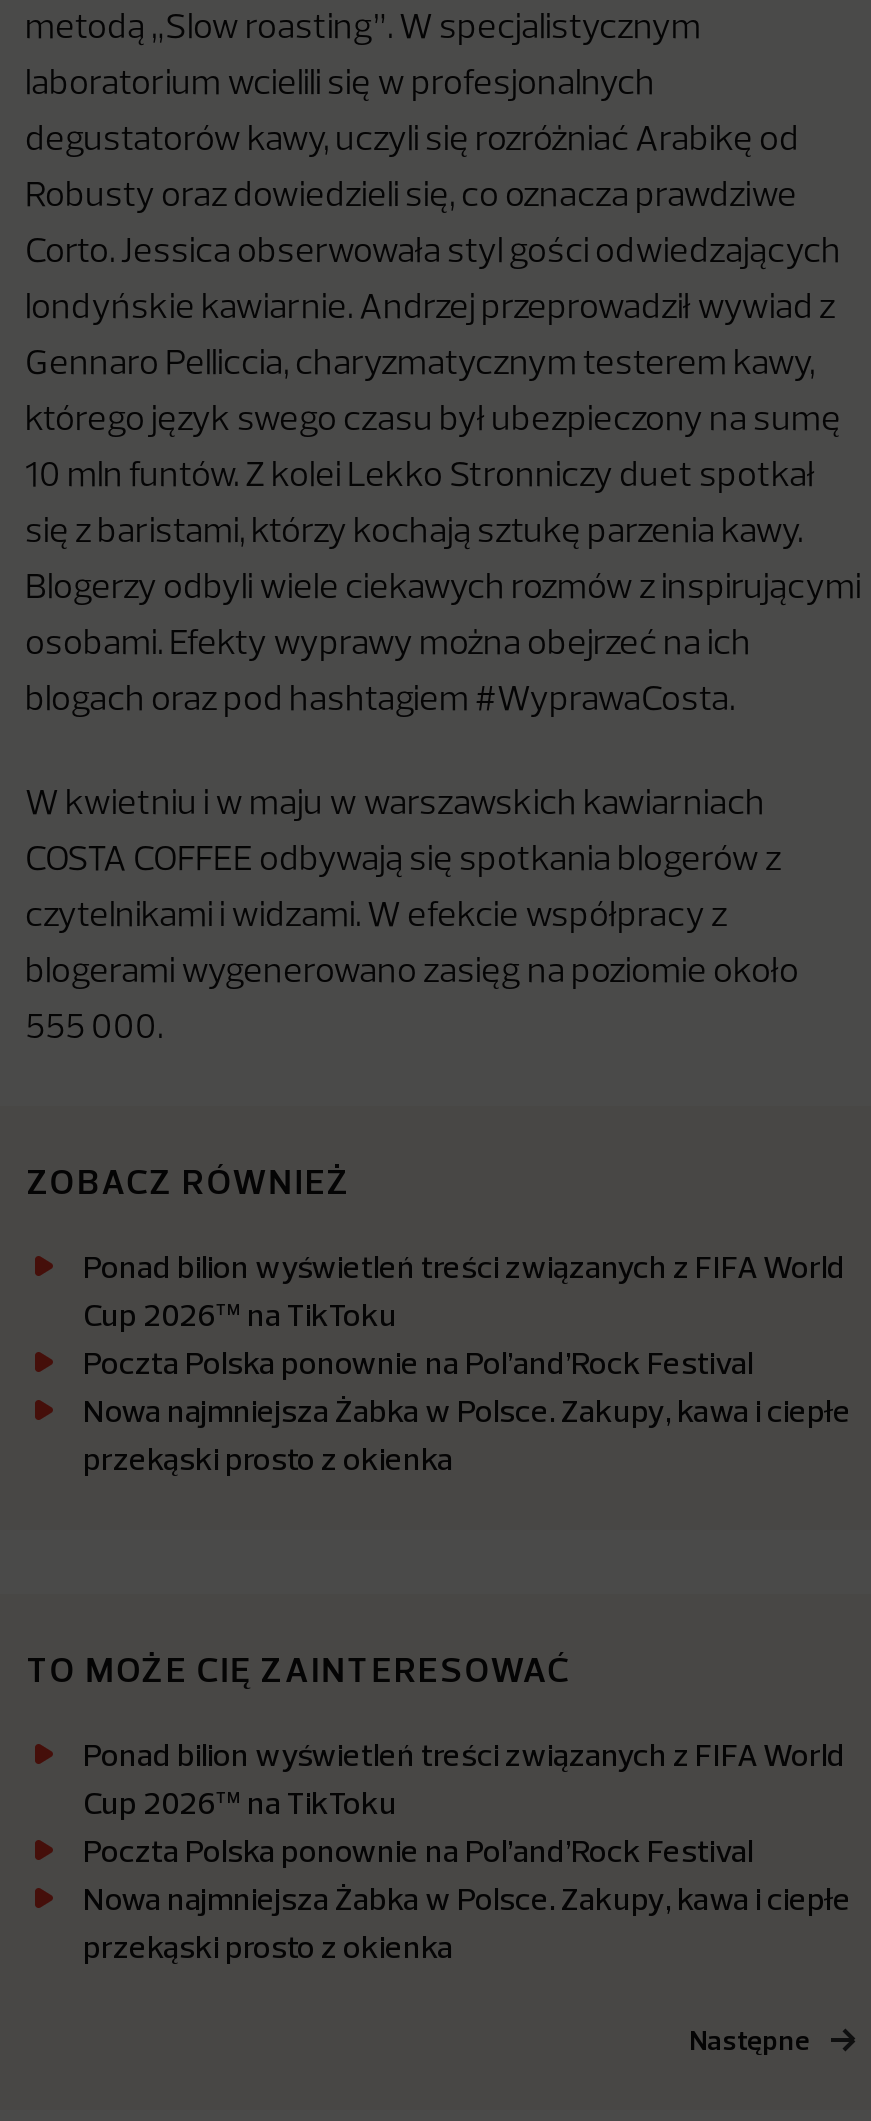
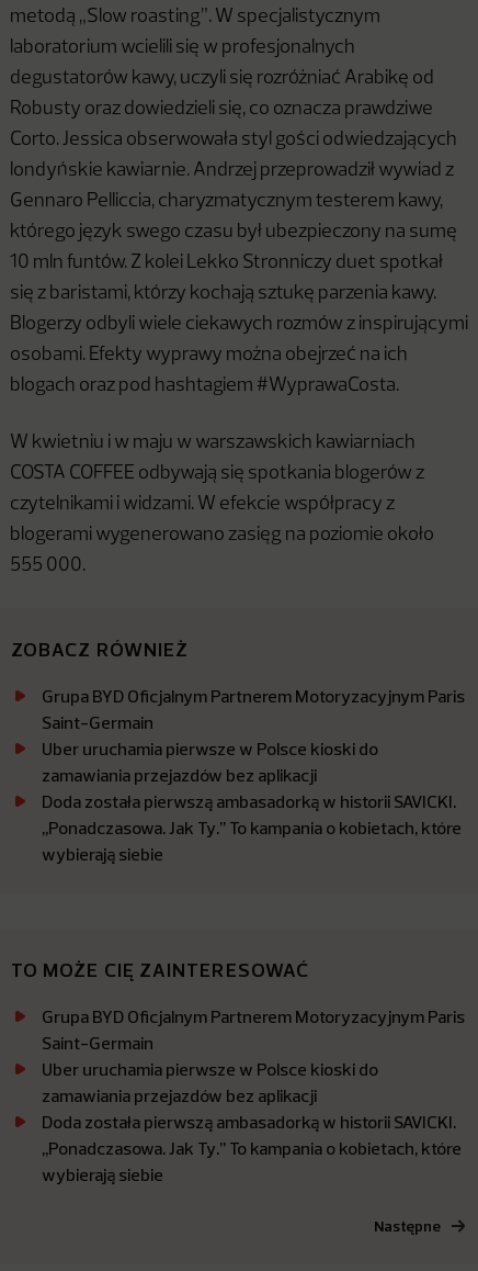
[83,1246,851,1478] Ponad bilion wyświetleń treści związanych z FIFA World | Cup 2026™ na TikToku | Poczta Polska ponownie na Pol’and’Rock Festival | Nowa najmniejsza Żabka w Polsce. Zakupy, kawa i ciepłe | przekąski prosto z okienka -> [42,685,465,865] Grupa BYD Oficjalnym Partnerem Motoryzacyjnym Paris | Saint-Germain | Uber uruchamia pierwsze w Polsce kioski do | zamawiania przejazdów bez aplikacji | Doda została pierwszą ambasadorką w historii SAVICKI. | ,,Ponadczasowa. Jak Ty.’’ To kampania o kobietach, które | wybierają siebie
[83,1734,851,1966] Ponad bilion wyświetleń treści związanych z FIFA World | Cup 2026™ na TikToku | Poczta Polska ponownie na Pol’and’Rock Festival | Nowa najmniejsza Żabka w Polsce. Zakupy, kawa i ciepłe | przekąski prosto z okienka -> [42,1005,465,1185] Grupa BYD Oficjalnym Partnerem Motoryzacyjnym Paris | Saint-Germain | Uber uruchamia pierwsze w Polsce kioski do | zamawiania przejazdów bez aplikacji | Doda została pierwszą ambasadorką w historii SAVICKI. | ,,Ponadczasowa. Jak Ty.’’ To kampania o kobietach, które | wybierają siebie

